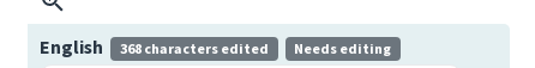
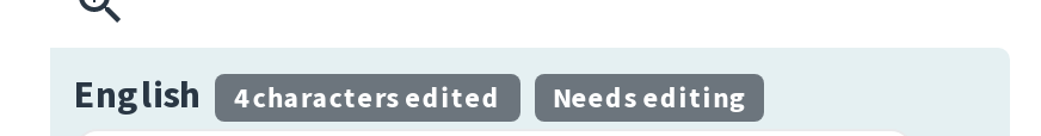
[120,39,268,58] 368 characters edited -> [234,78,501,117] 4 characters edited

